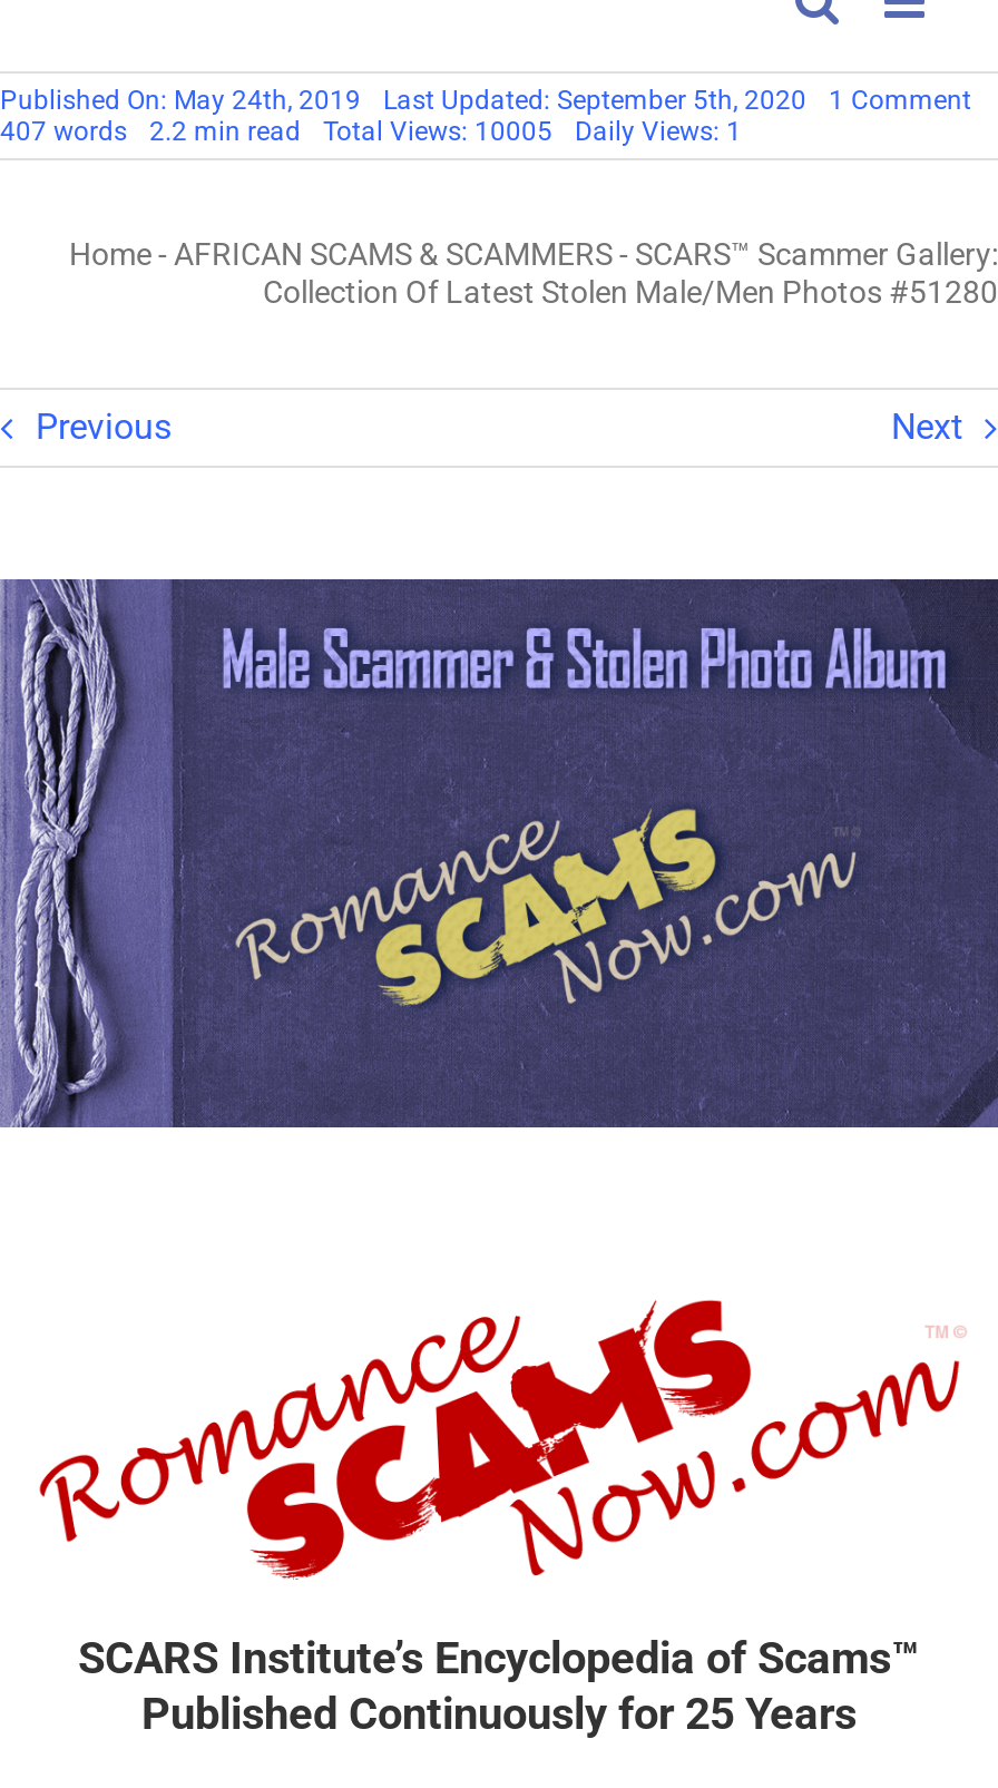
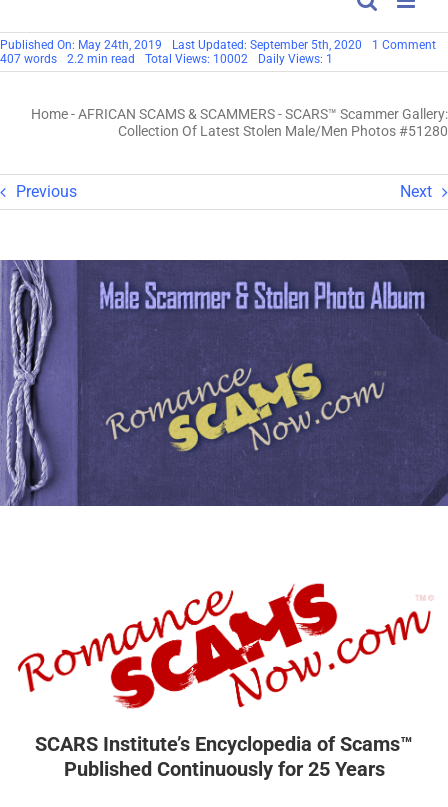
[0,115,742,147] 407 words 2.2 min read Total Views: 10005 Daily Views: 1 -> [0,52,333,66] 407 words 2.2 min read Total Views: 10002 Daily Views: 1

